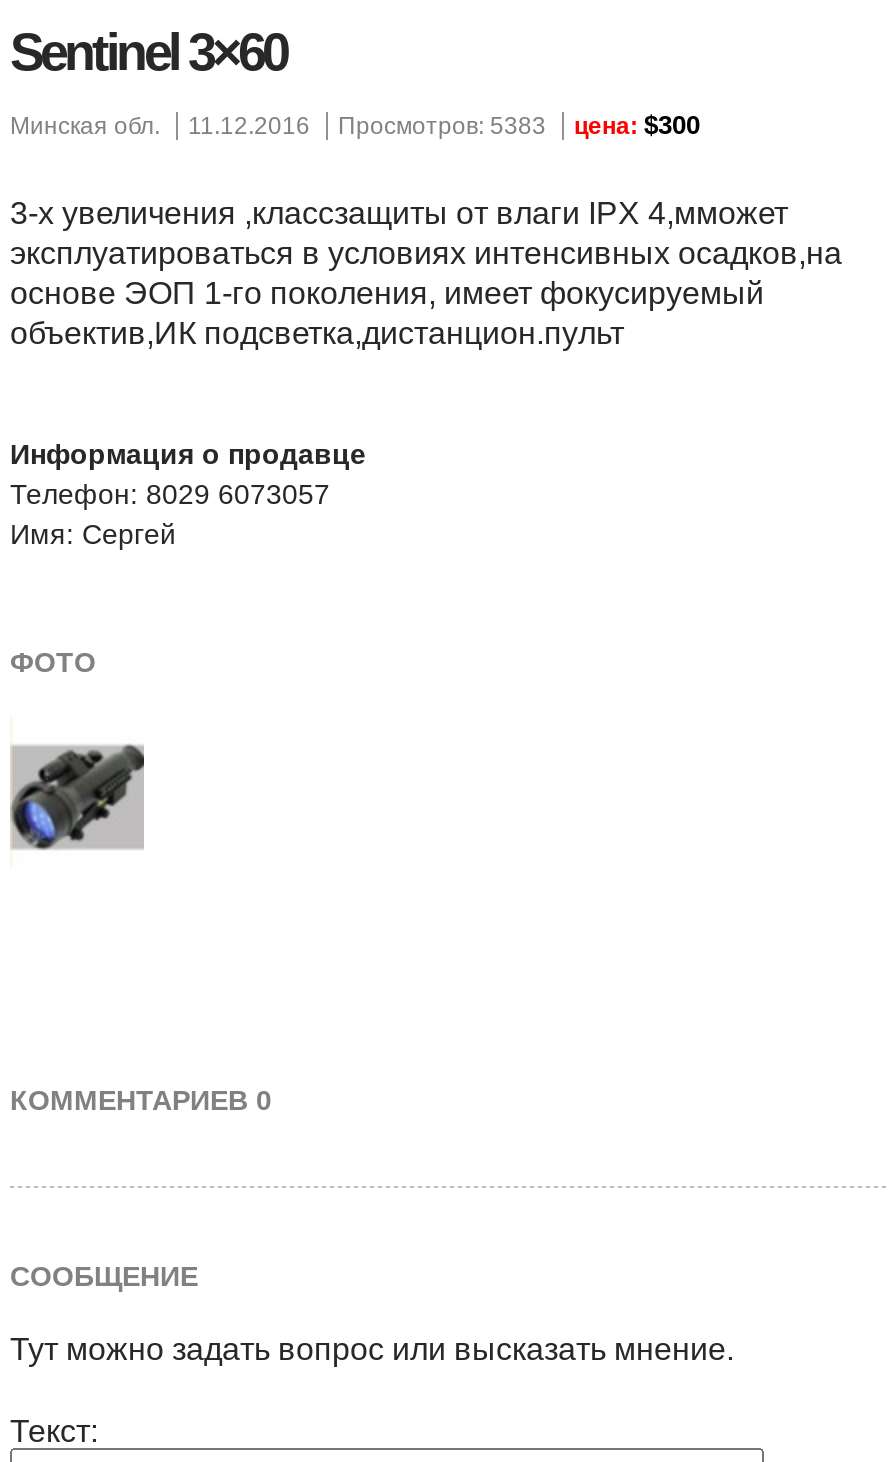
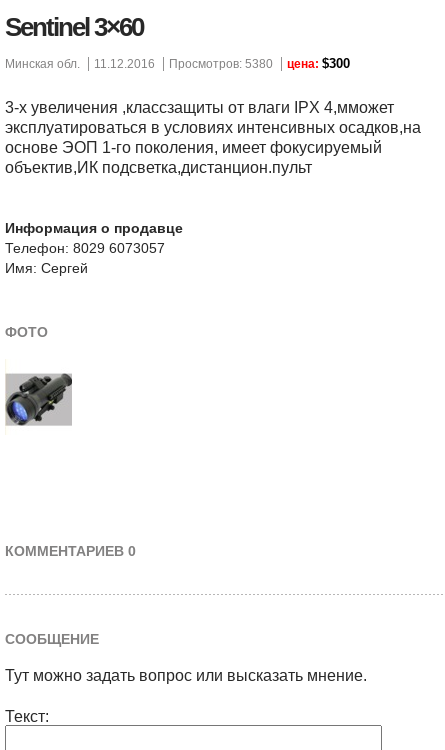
[10,110,700,140] Минская обл. 11.12.2016 Просмотров: 5383 цена: $300 -> [5,56,350,71] Минская обл. 11.12.2016 Просмотров: 5380 цена: $300

